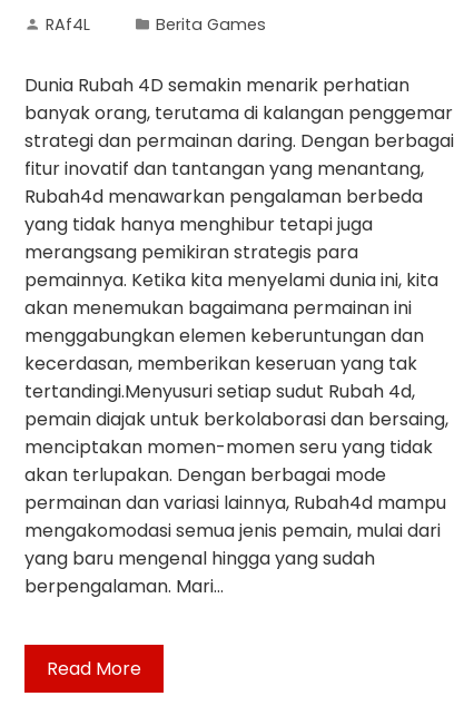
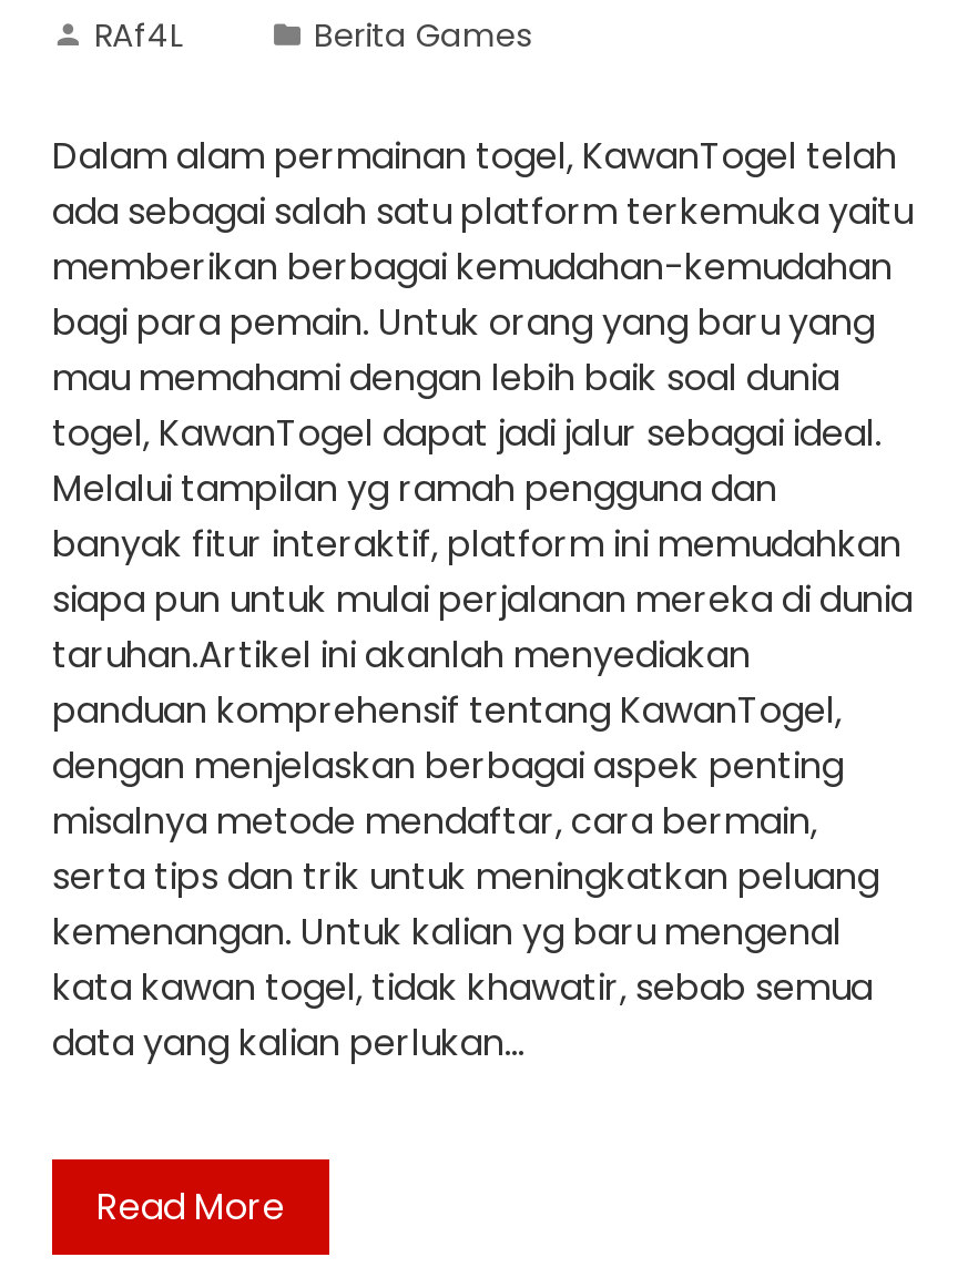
[24,72,454,599] Dunia Rubah 4D semakin menarik perhatian | banyak orang, terutama di kalangan penggemar | strategi dan permainan daring. Dengan berbagai | fitur inovatif dan tantangan yang menantang, | Rubah4d menawarkan pengalaman berbeda | yang tidak hanya menghibur tetapi juga | merangsang pemikiran strategis para | pemainnya. Ketika kita menyelami dunia ini, kita | akan menemukan bagaimana permainan ini | menggabungkan elemen keberuntungan dan | kecerdasan, memberikan keseruan yang tak | tertandingi.Menyusuri setiap sudut Rubah 4d, | pemain diajak untuk berkolaborasi dan bersaing, | menciptakan momen-momen seru yang tidak | akan terlupakan. Dengan berbagai mode | permainan dan variasi lainnya, Rubah4d mampu | mengakomodasi semua jenis pemain, mulai dari | yang baru mengenal hingga yang sudah | berpengalaman. Mari… -> [52,131,913,1069] Dalam alam permainan togel, KawanTogel telah | ada sebagai salah satu platform terkemuka yaitu | memberikan berbagai kemudahan-kemudahan | bagi para pemain. Untuk orang yang baru yang | mau memahami dengan lebih baik soal dunia | togel, KawanTogel dapat jadi jalur sebagai ideal. | Melalui tampilan yg ramah pengguna dan | banyak fitur interaktif, platform ini memudahkan | siapa pun untuk mulai perjalanan mereka di dunia | taruhan.Artikel ini akanlah menyediakan | panduan komprehensif tentang KawanTogel, | dengan menjelaskan berbagai aspek penting | misalnya metode mendaftar, cara bermain, | serta tips dan trik untuk meningkatkan peluang | kemenangan. Untuk kalian yg baru mengenal | kata kawan togel, tidak khawatir, sebab semua | data yang kalian perlukan…

